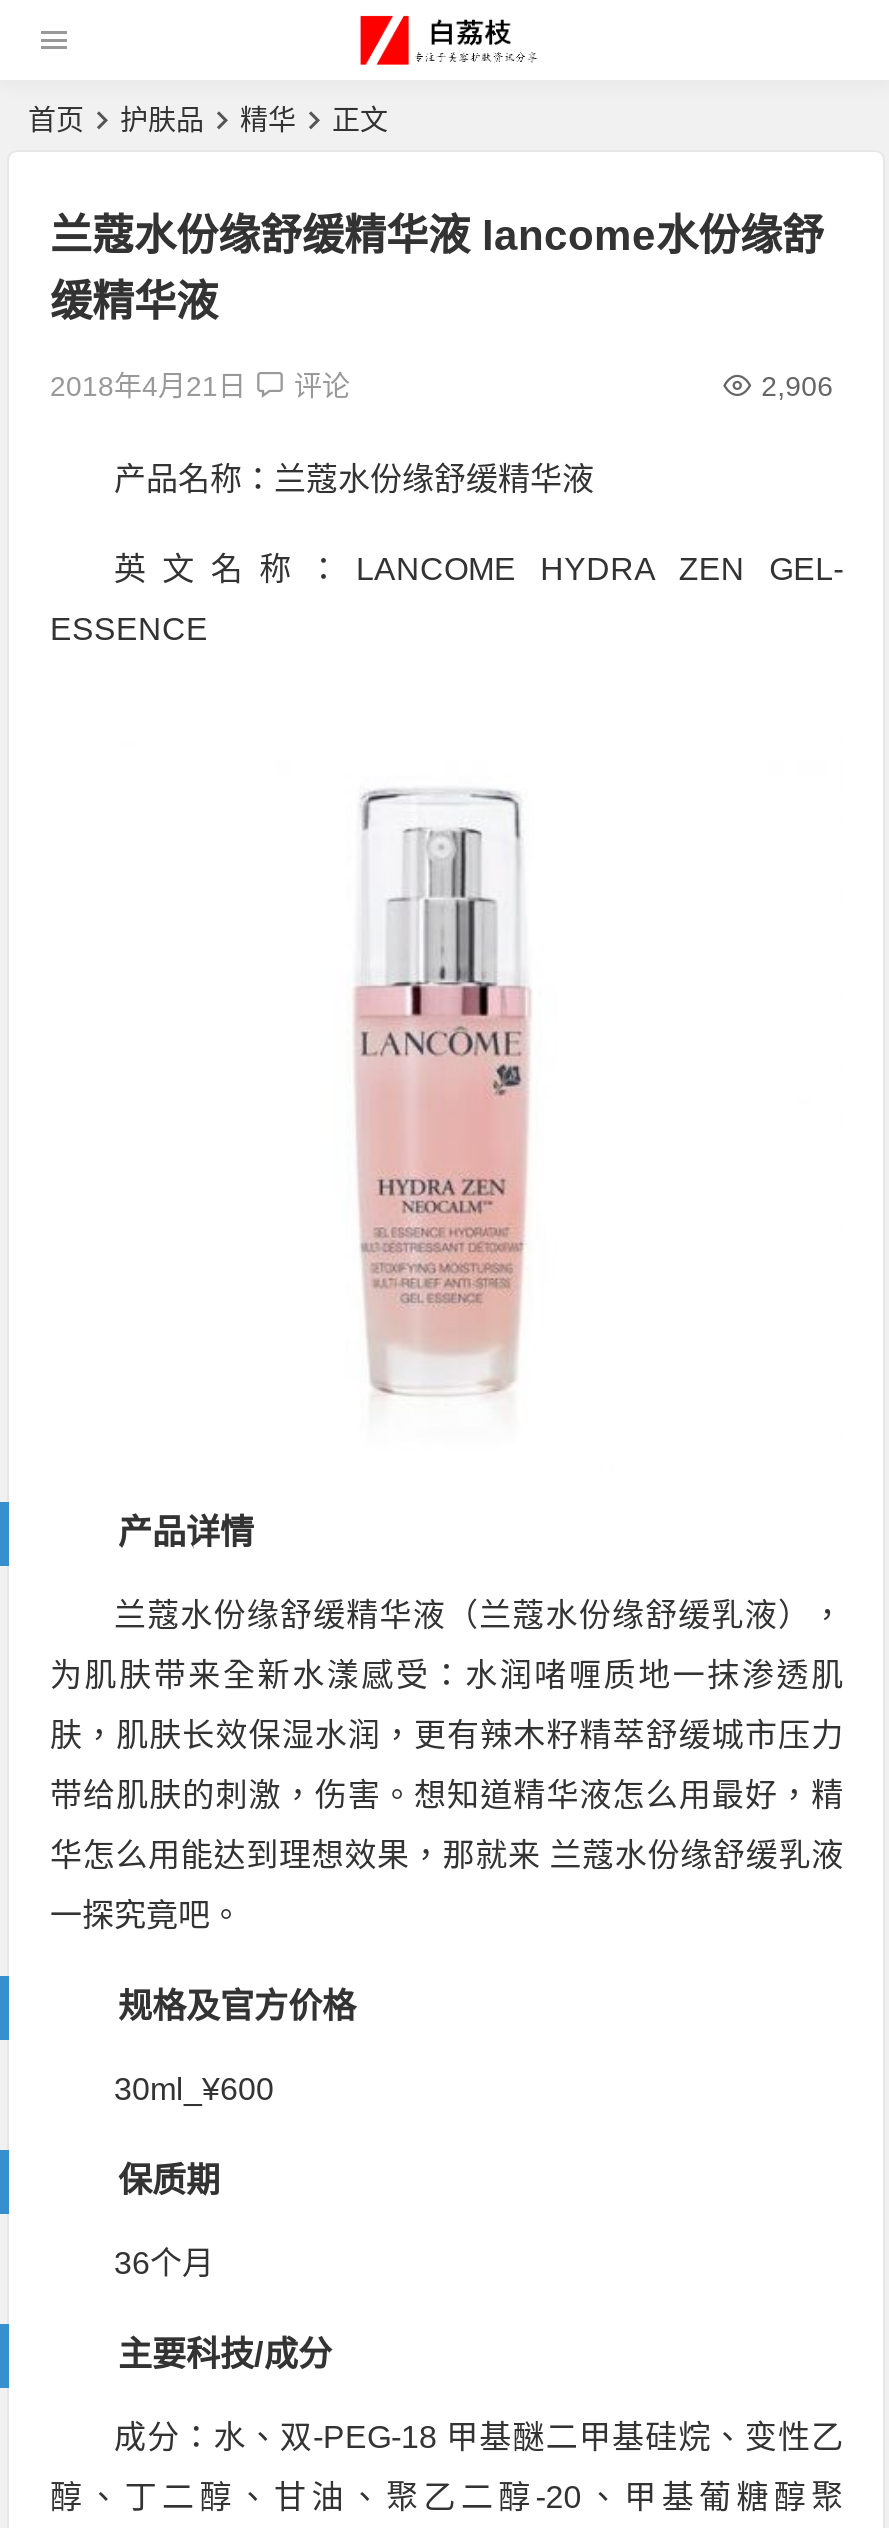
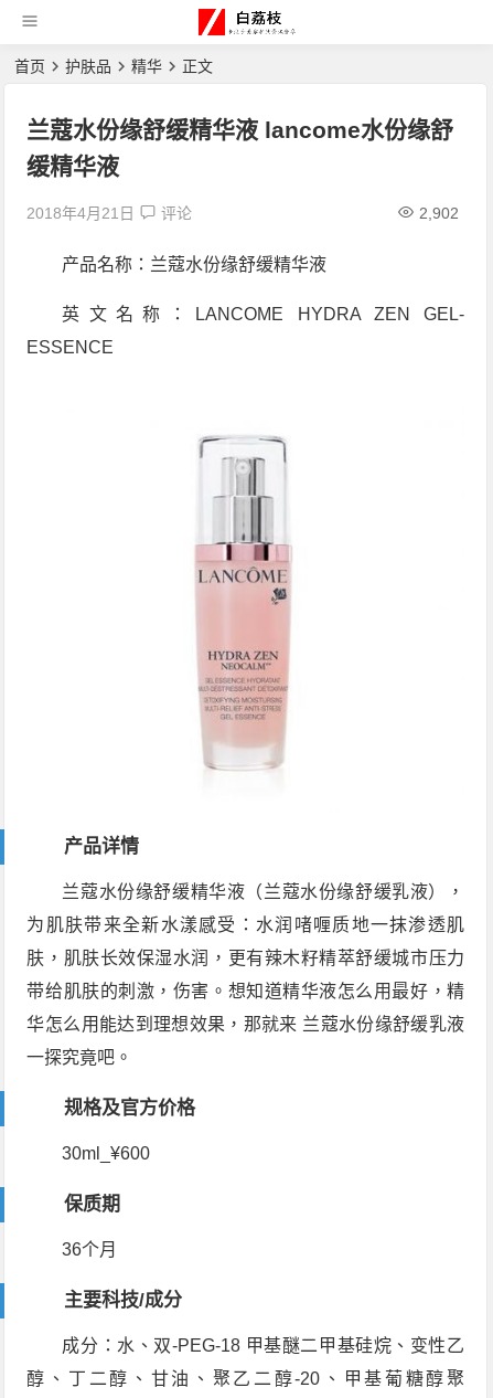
[761,368,833,400] 2,906 -> [419,204,459,222] 2,902

